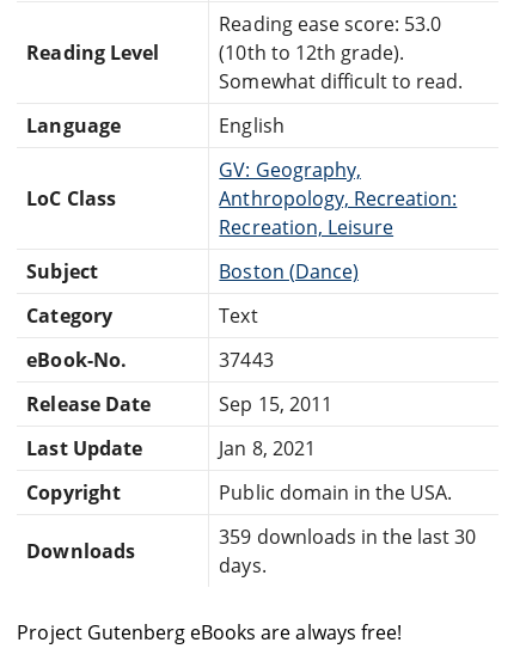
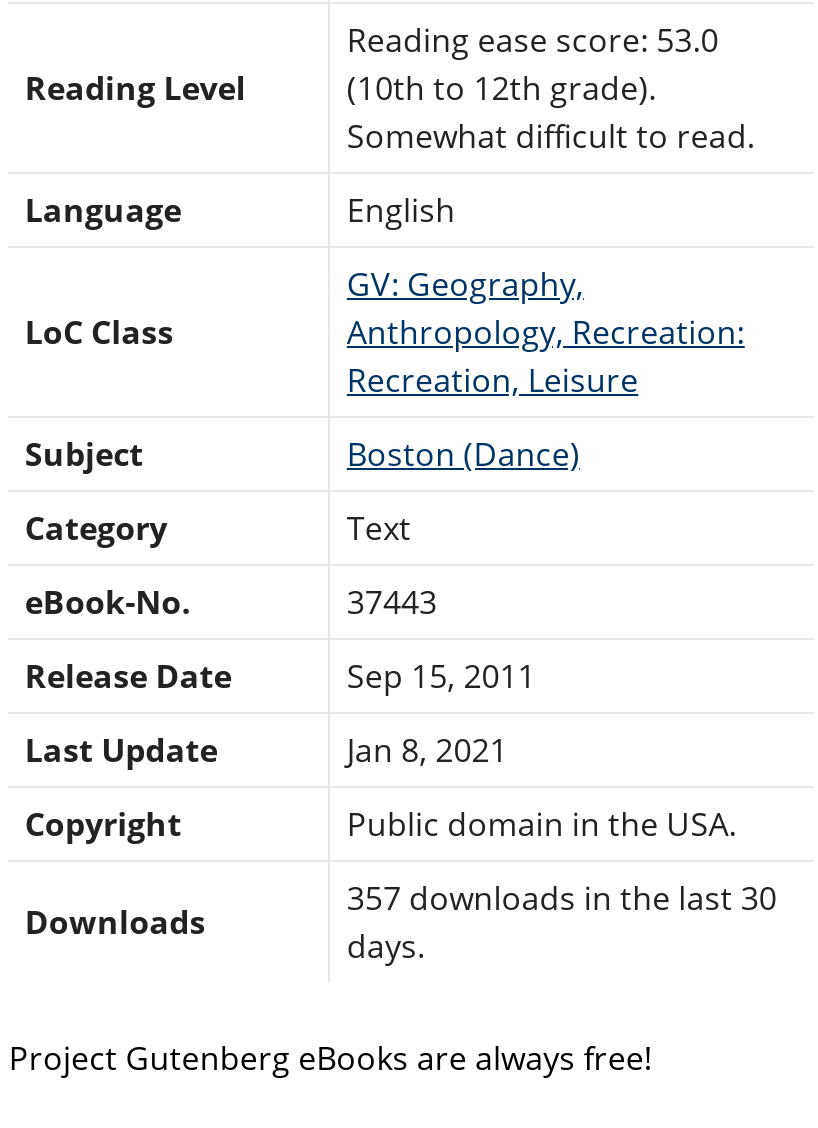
[219,523,476,549] 359 downloads in the last 30 -> [347,875,777,919] 357 downloads in the last 30

